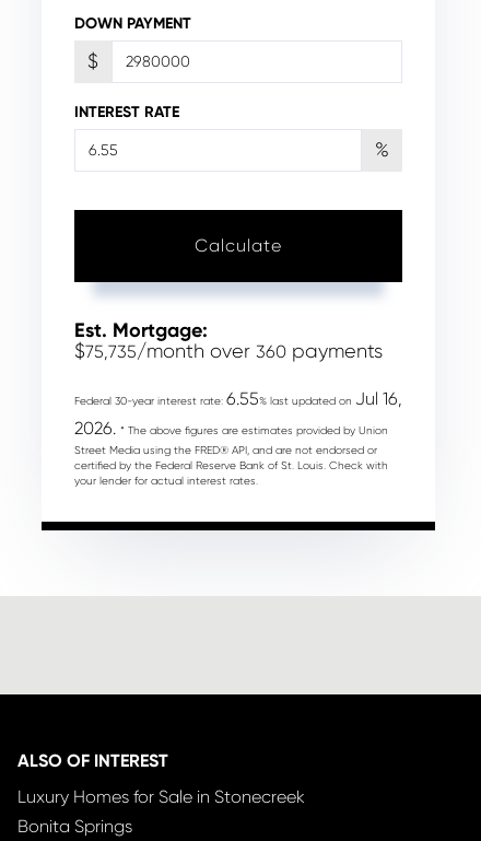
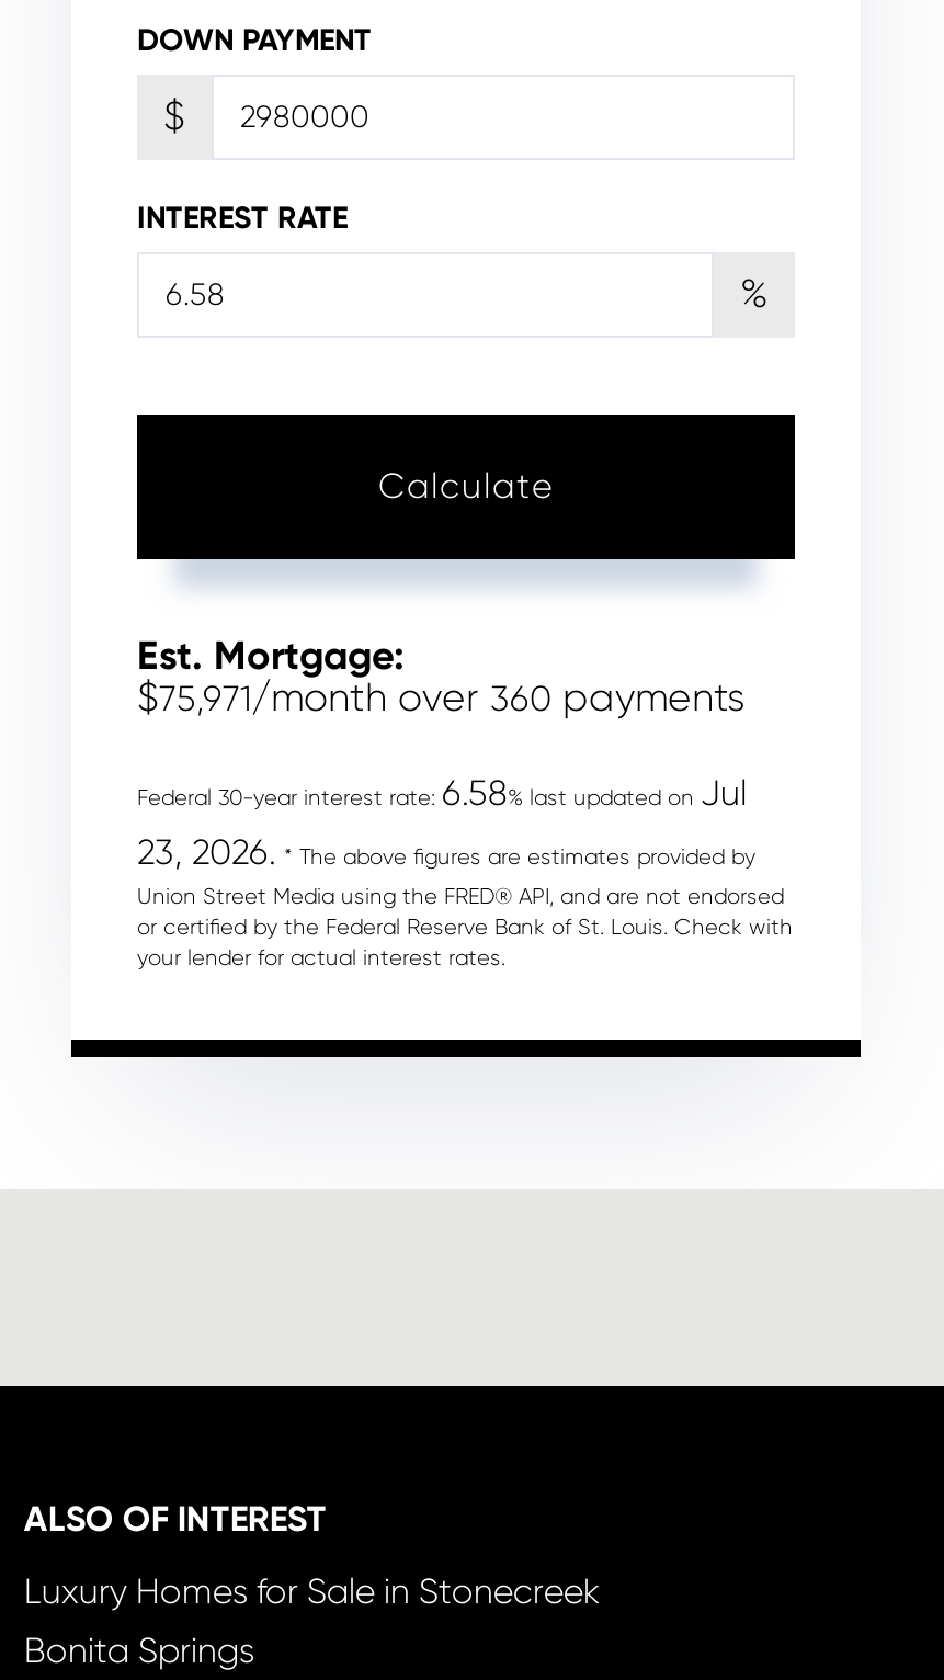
[74,340,383,362] $75,735/month over 360 payments -> [137,676,744,719] $75,971/month over 360 payments
[74,388,402,471] Federal 30-year interest rate: 6.55% last updated on Jul 16, | 2026. * The above figures are estimates provided by Union | Street Media using the FRED® API, and are not endorsed or | certified by the Federal Reserve Bank of St. Louis. Check with -> [137,772,793,939] Federal 30-year interest rate: 6.58% last updated on Jul | 23, 2026. * The above figures are estimates provided by | Union Street Media using the FRED® API, and are not endorsed | or certified by the Federal Reserve Bank of St. Louis. Check with

